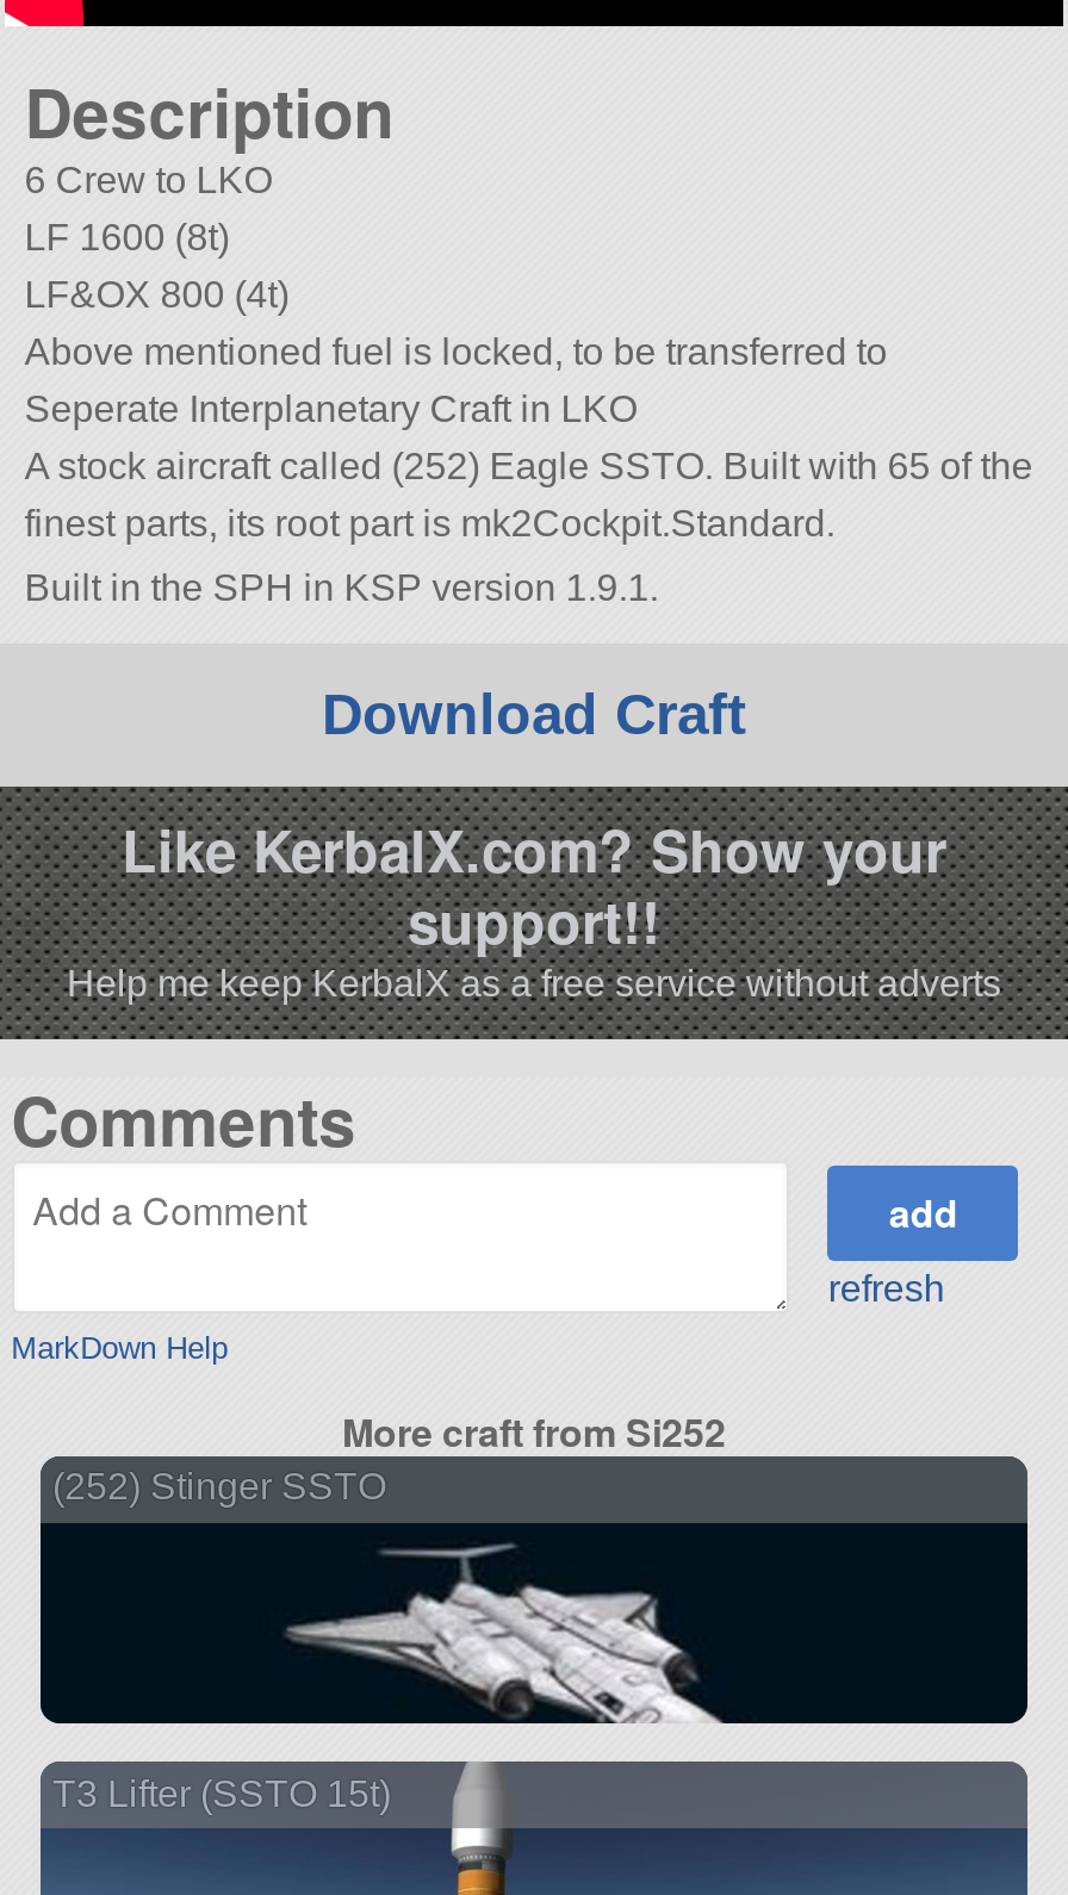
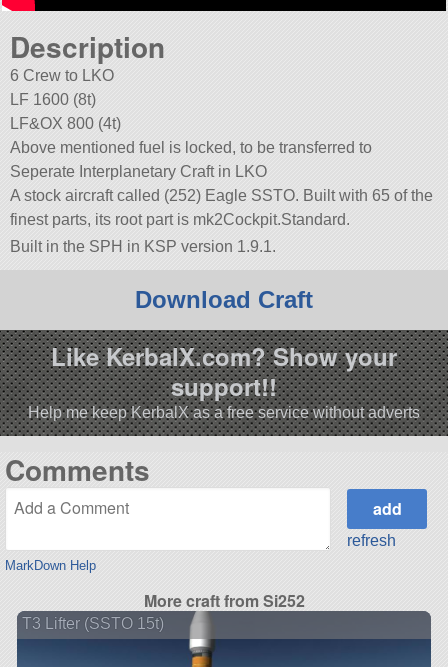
[41,1464,1027,1726] [image] | (252) Stinger SSTO -> none

